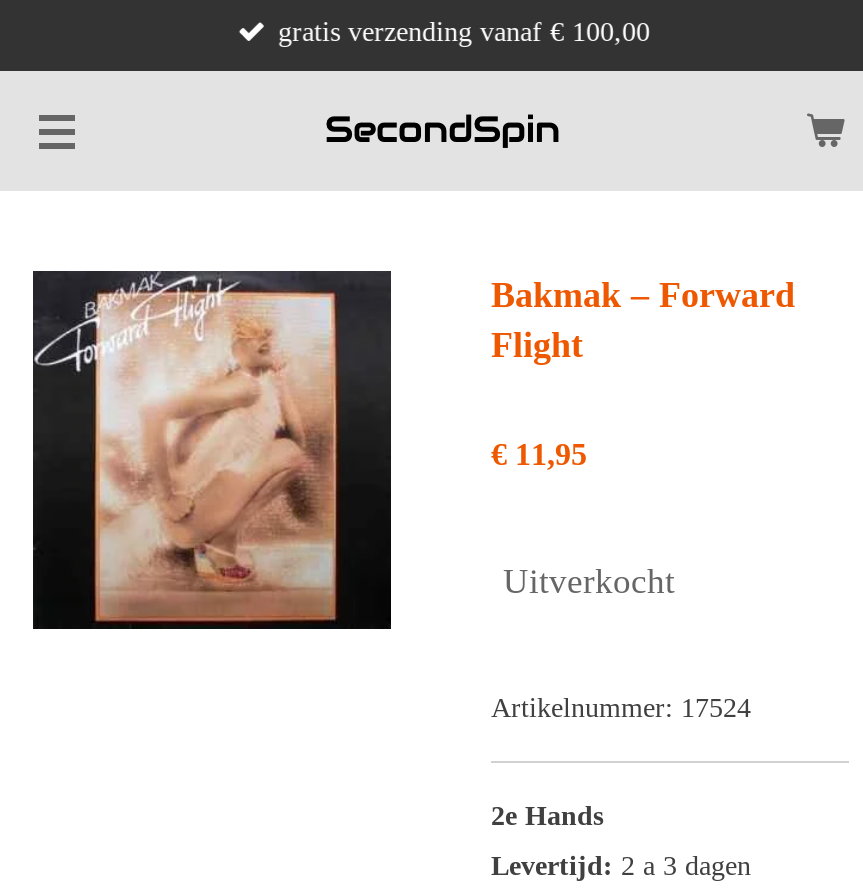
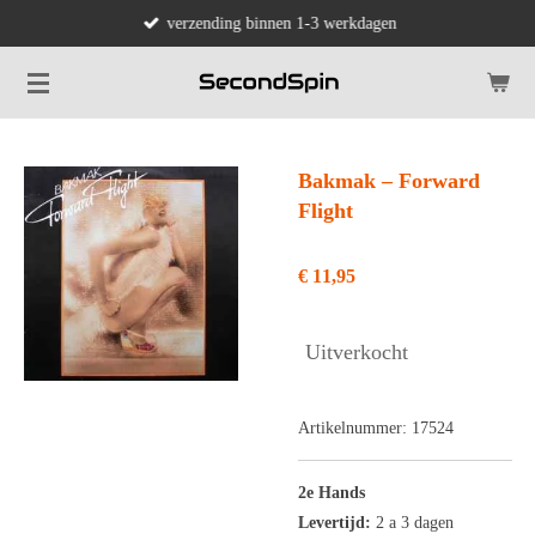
[278,17,650,47] gratis verzending vanaf € 100,00 -> [167,14,397,32] verzending binnen 1-3 werkdagen

